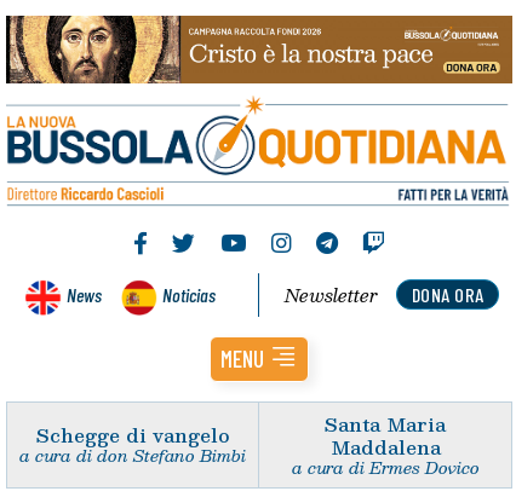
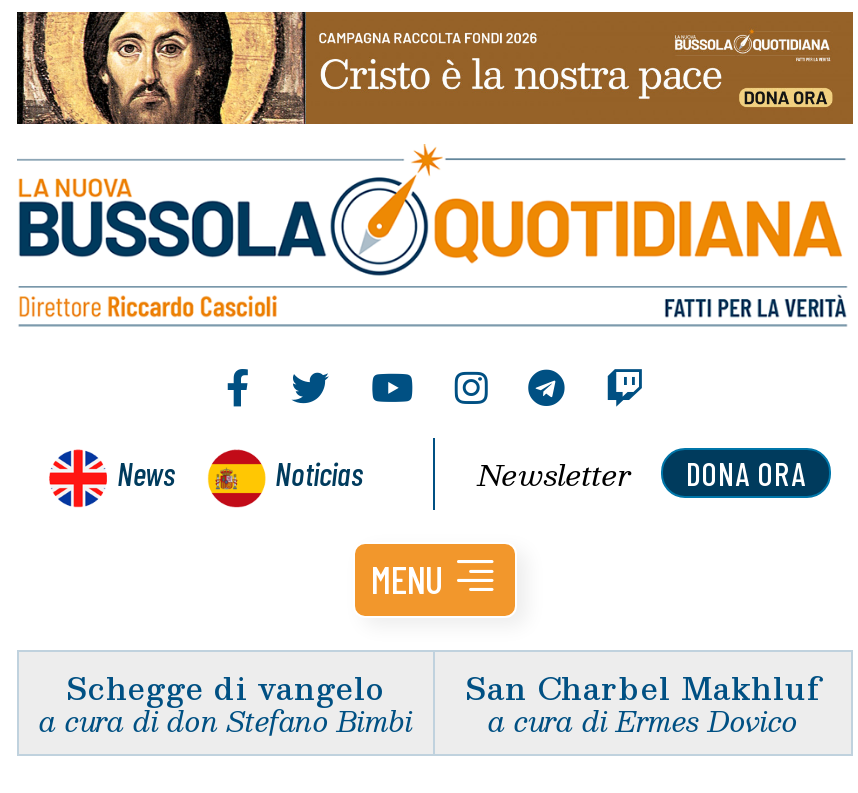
[325,408,446,461] Santa Maria | Maddalena -> [465,661,821,711] San Charbel Makhluf

